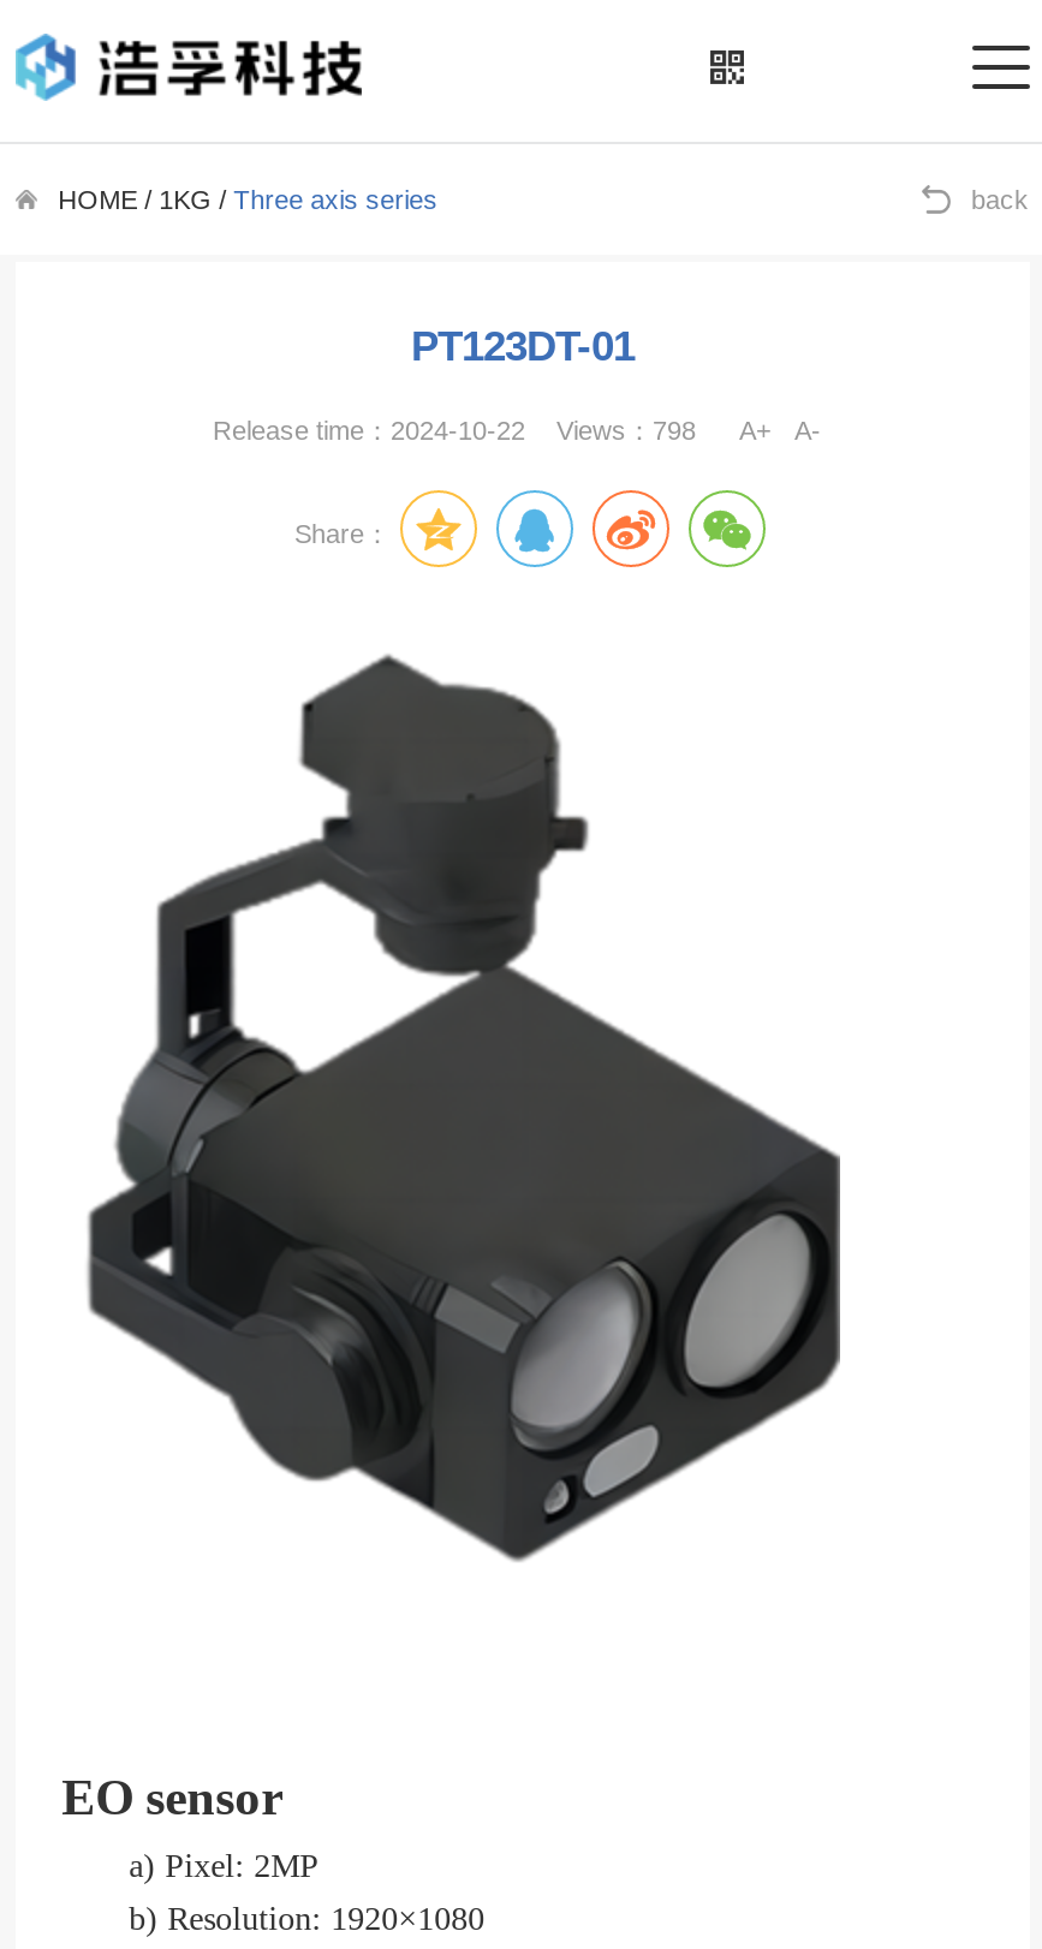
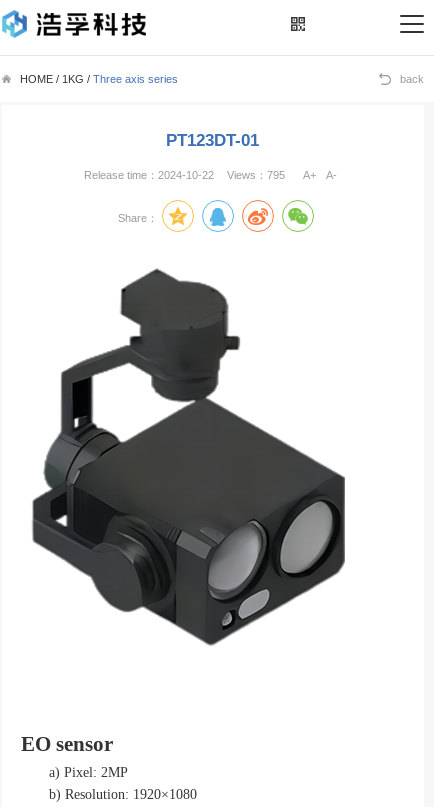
[213,416,821,445] Release time：2024-10-22 Views：798 A+ A- -> [84,169,337,181] Release time：2024-10-22 Views：795 A+ A-

